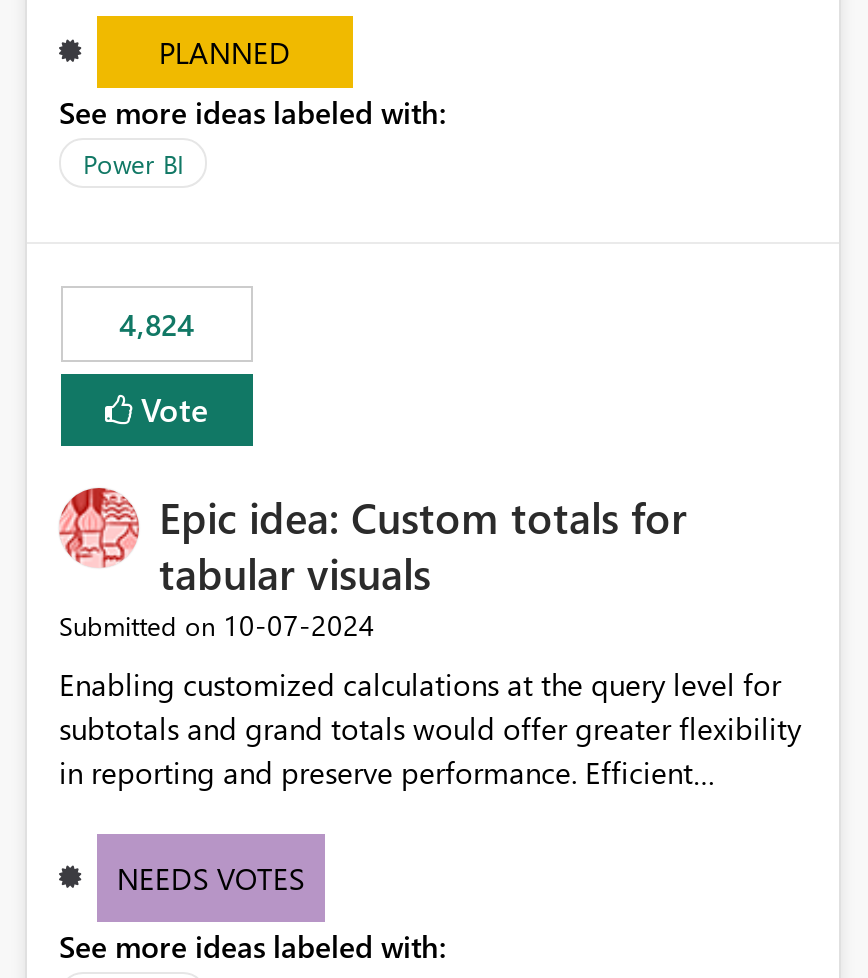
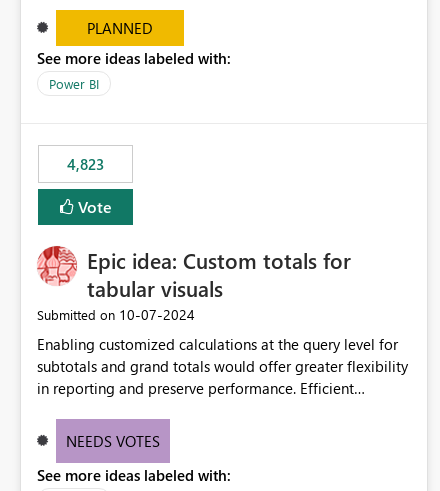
[119,305,195,345] 4,824 -> [67,154,104,174] 4,823

